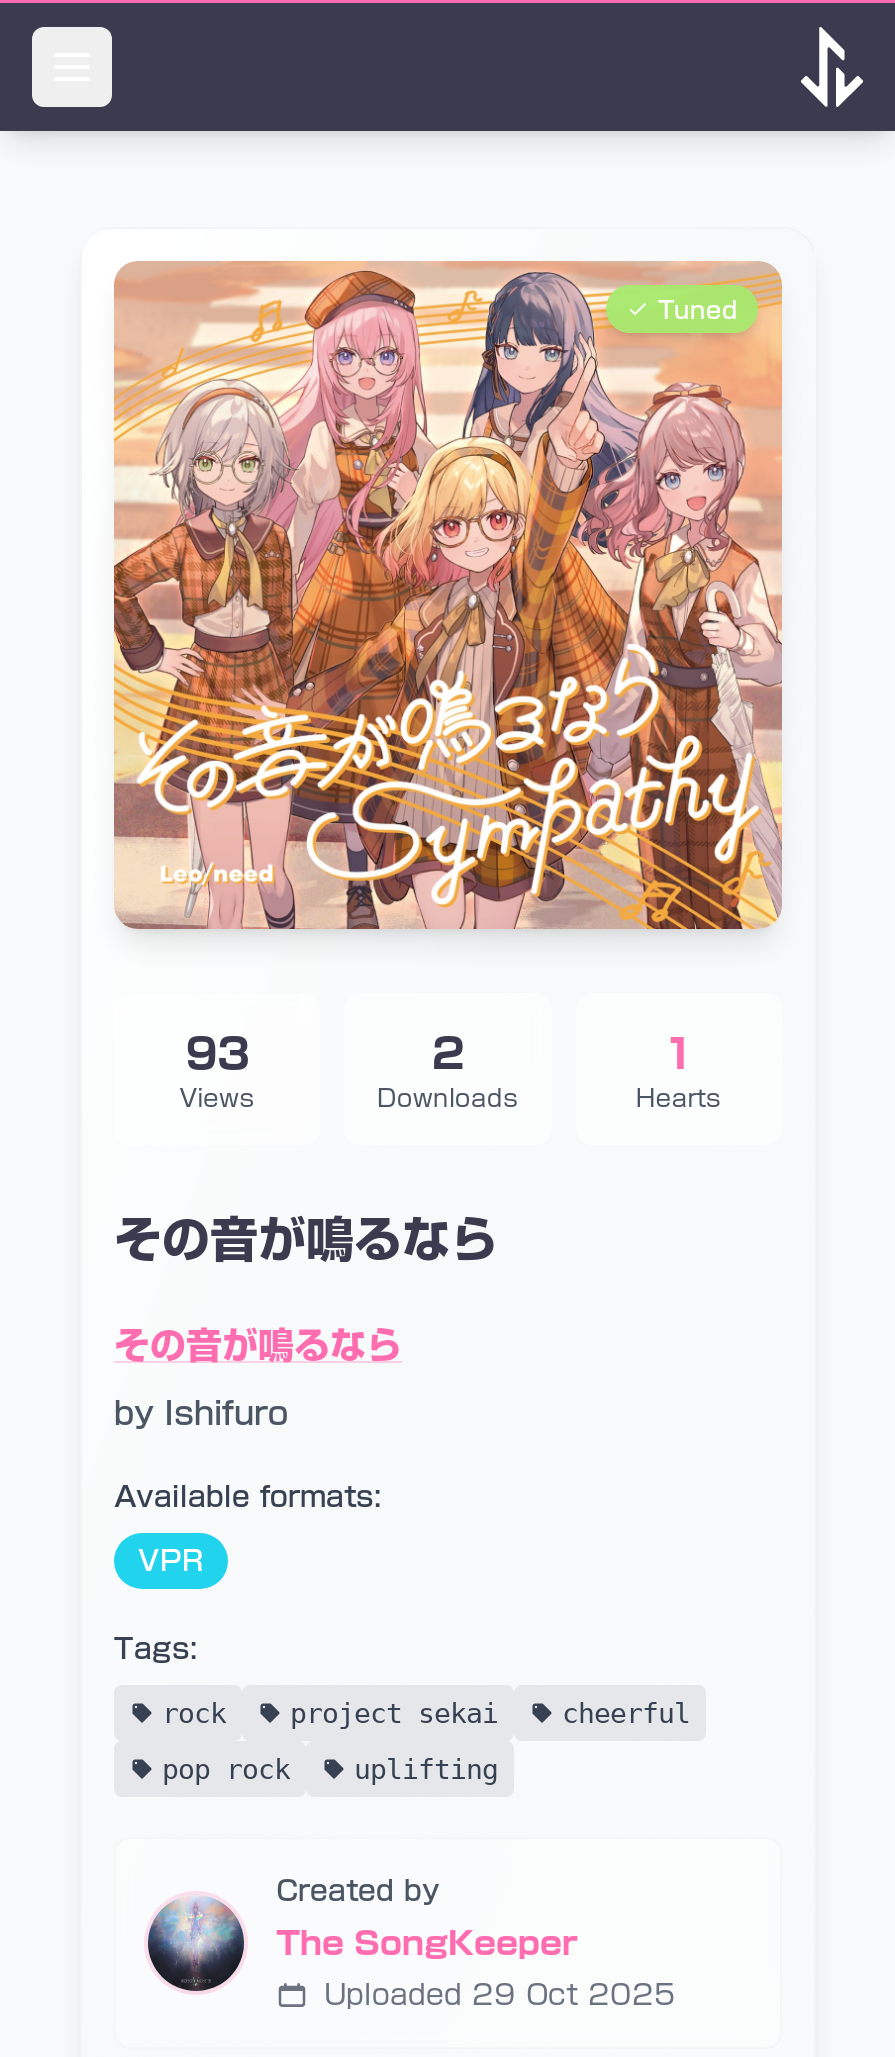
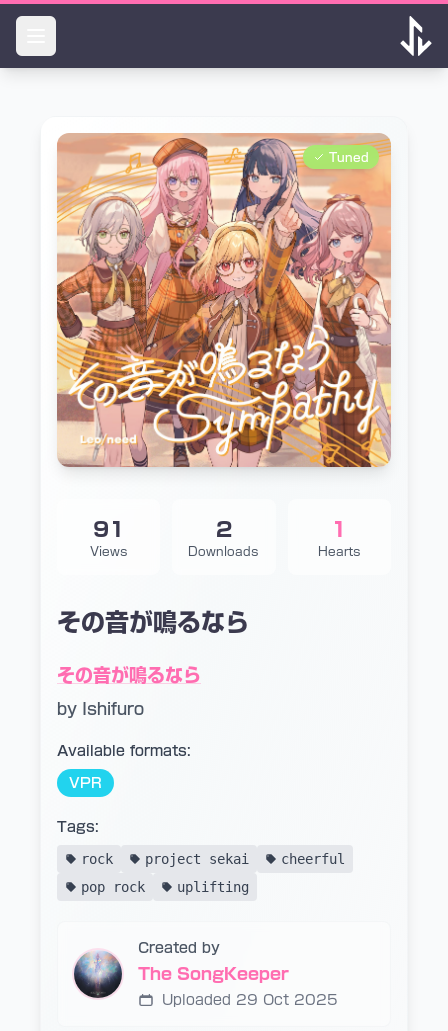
[185,1033,249,1073] 93 -> [93,519,125,539] 91

